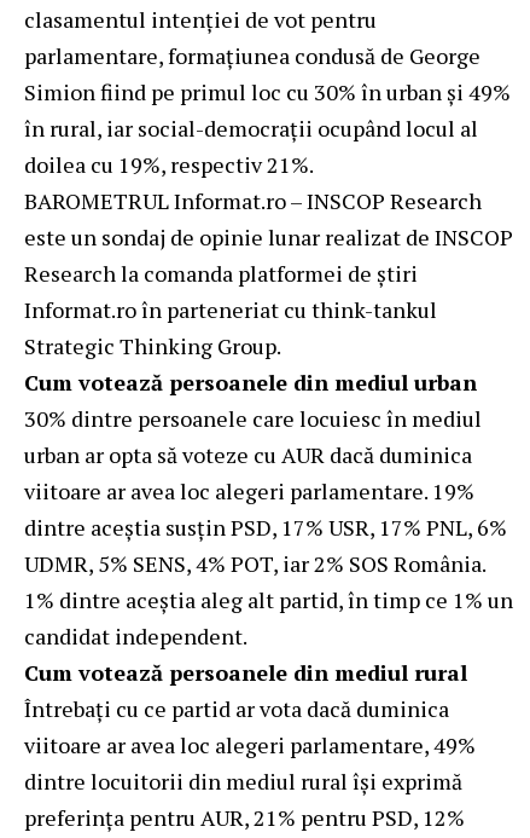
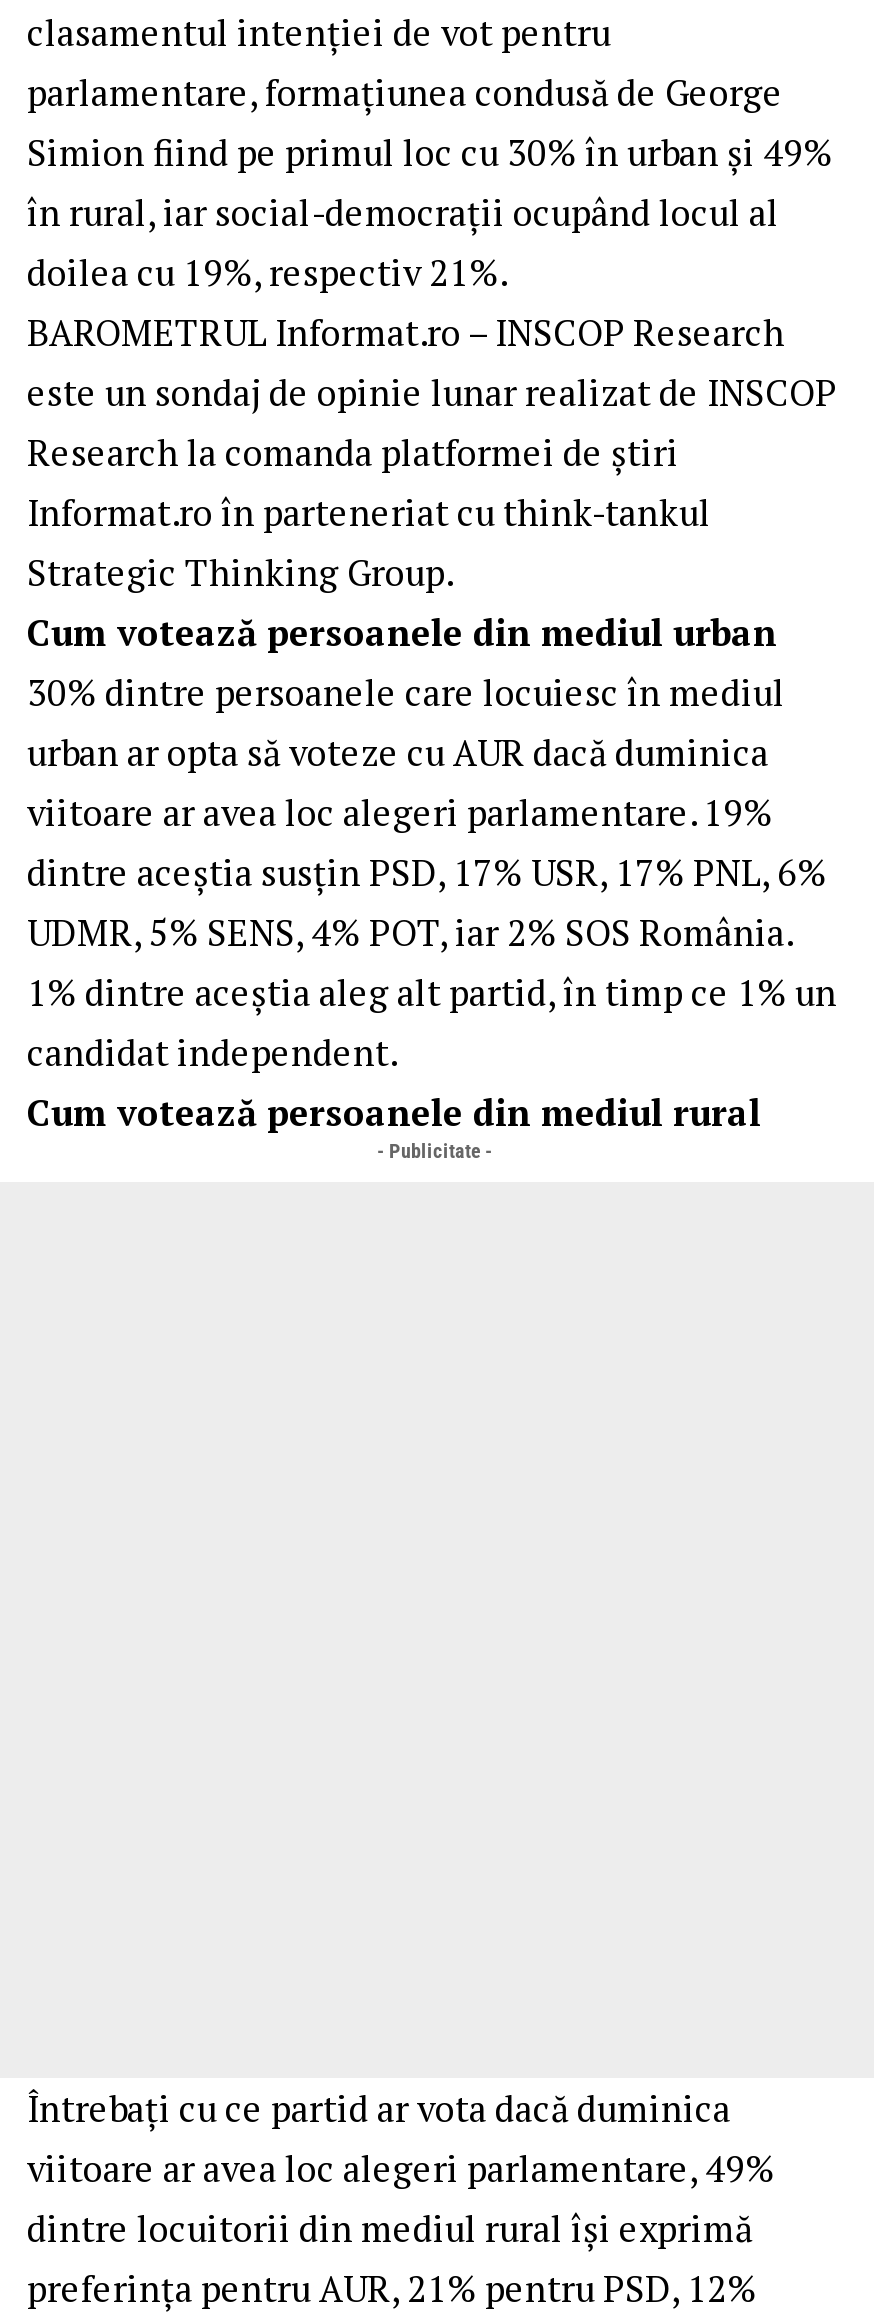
none -> [377,1141,493,1163] - Publicitate -

